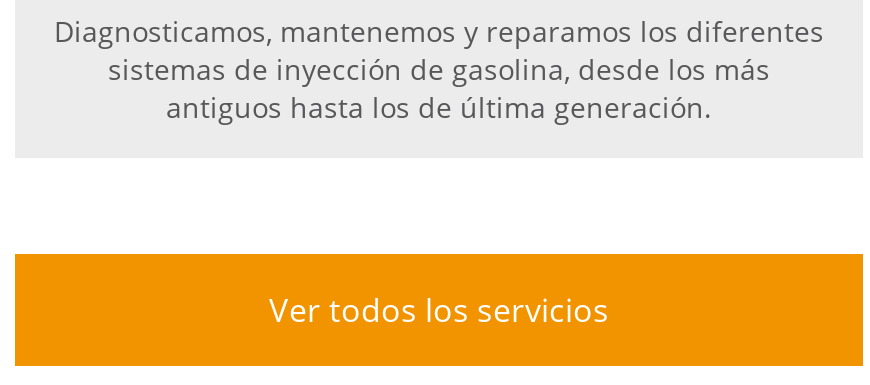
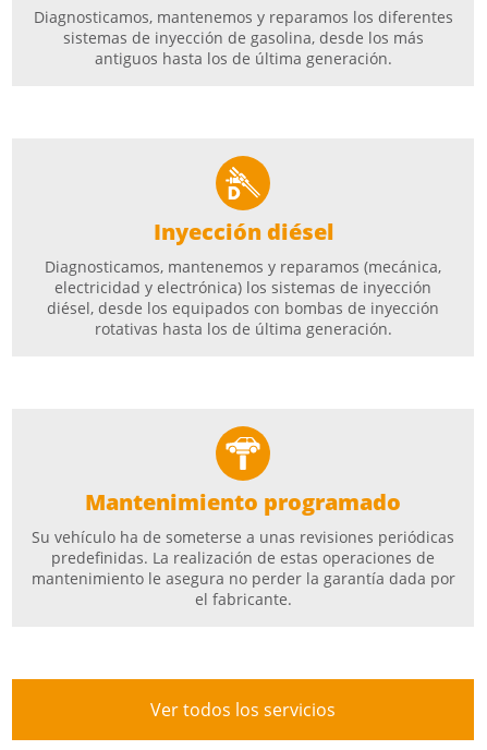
none -> [31,425,455,609] [image] | Mantenimiento programado | Su vehículo ha de someterse a unas revisiones periódicas | predefinidas. La realización de estas operaciones de | mantenimiento le asegura no perder la garantía dada por | el fabricante.
none -> [45,155,441,339] [image] | Inyección diésel | Diagnosticamos, mantenemos y reparamos (mecánica, | electricidad y electrónica) los sistemas de inyección | diésel, desde los equipados con bombas de inyección | rotativas hasta los de última generación.

